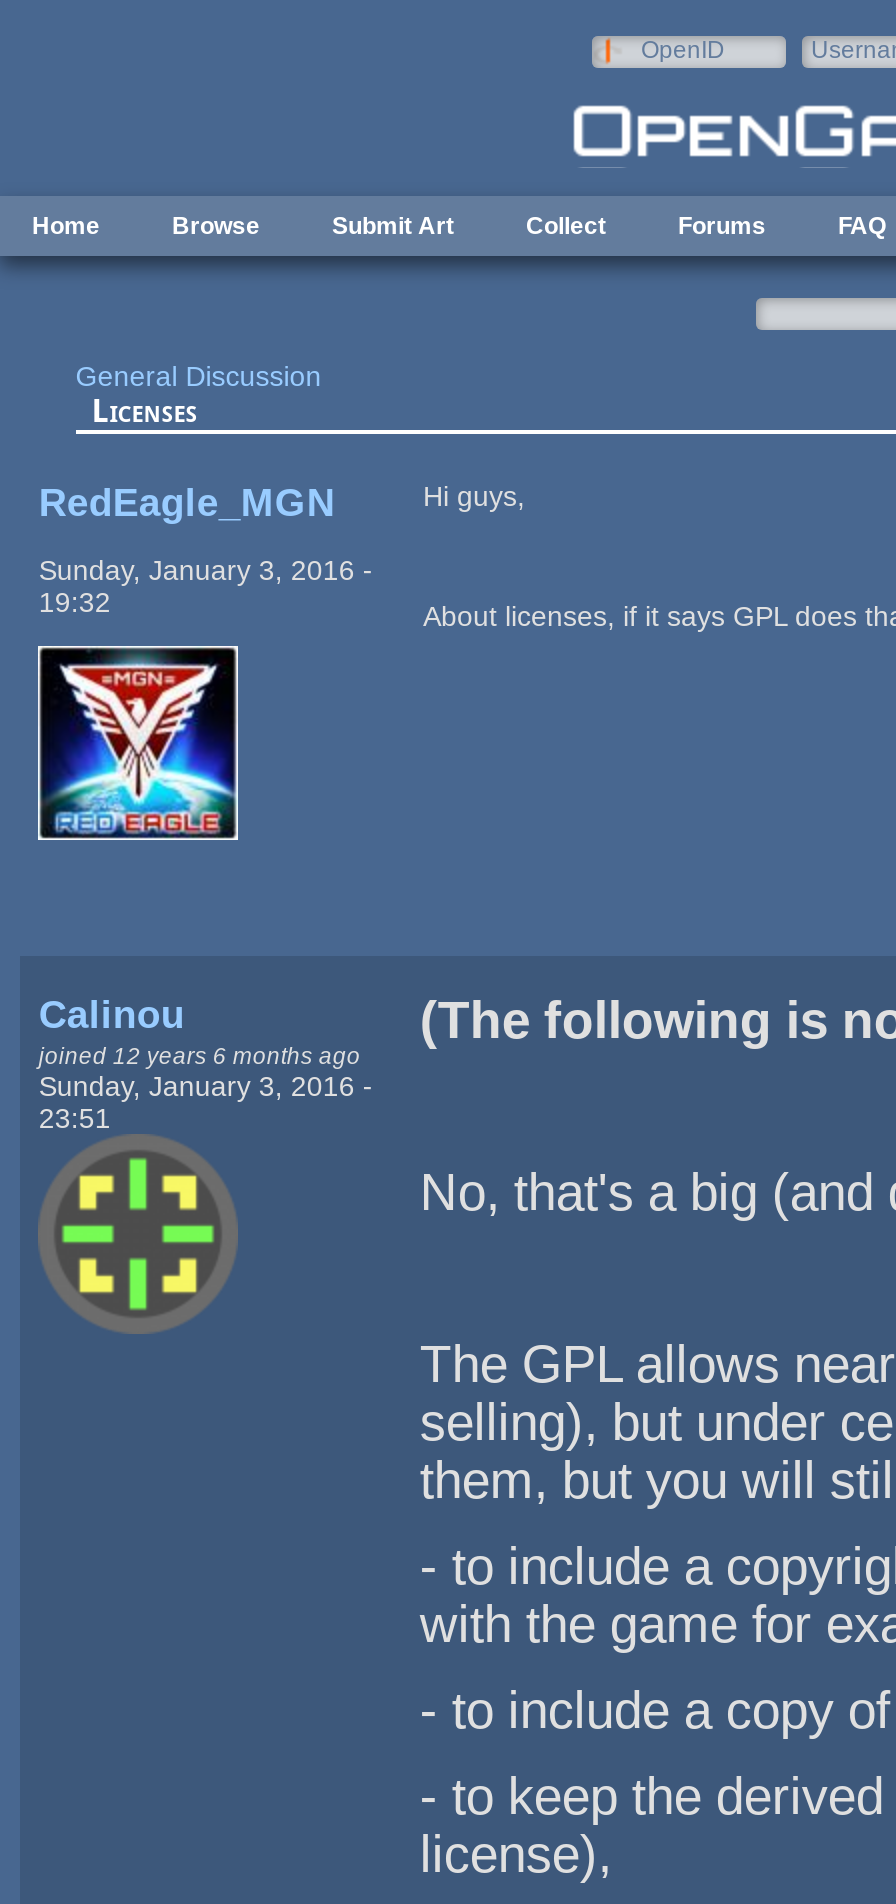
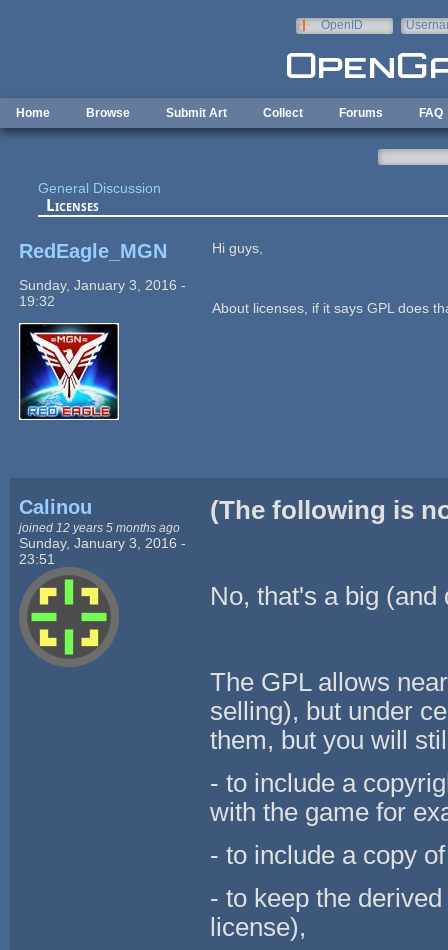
[39,1041,361,1067] joined 12 years 6 months ago -> [19,520,180,533] joined 12 years 5 months ago

